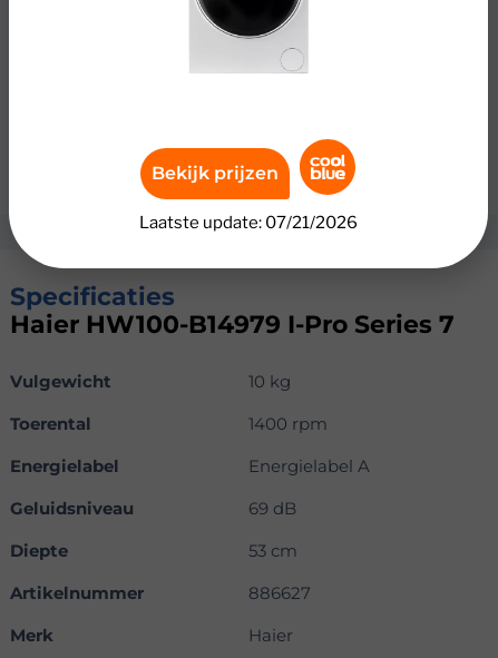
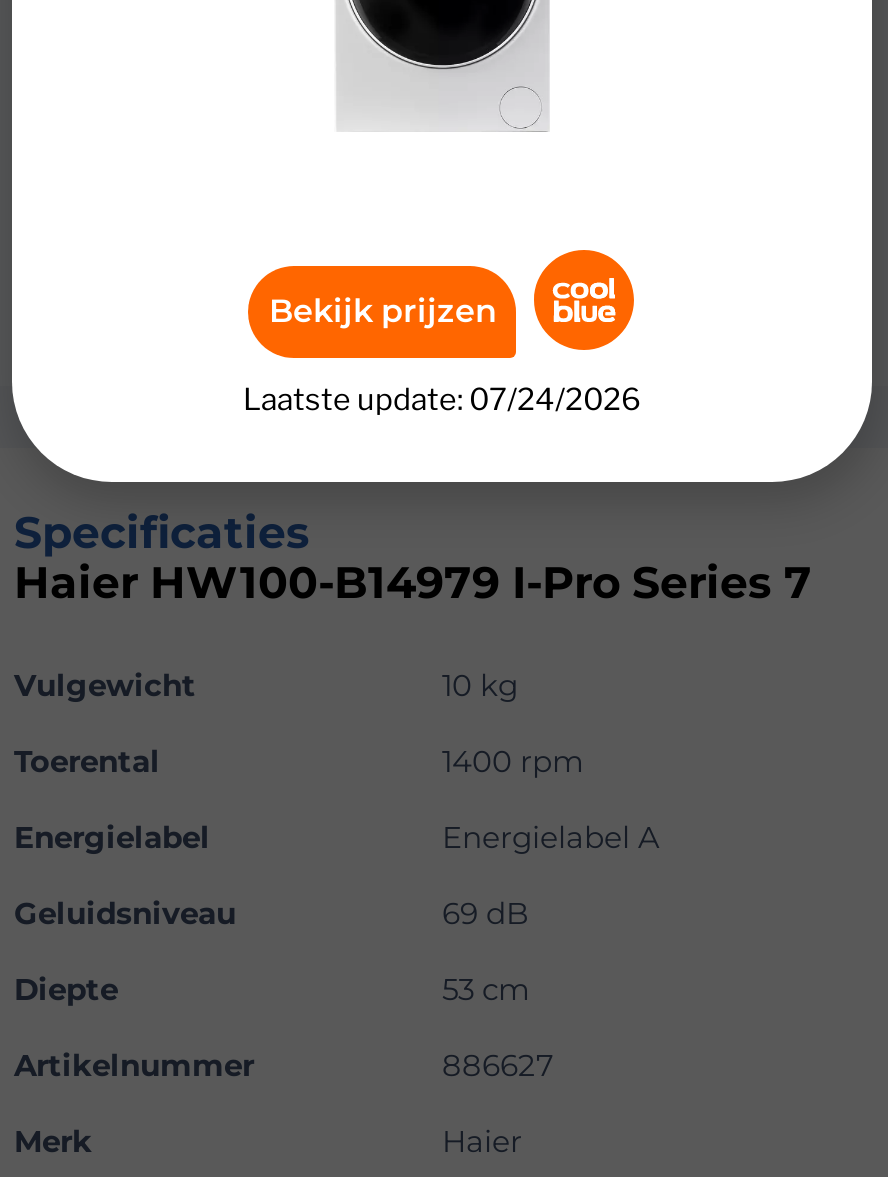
[139,213,358,233] Laatste update: 07/21/2026 -> [243,382,641,418] Laatste update: 07/24/2026

